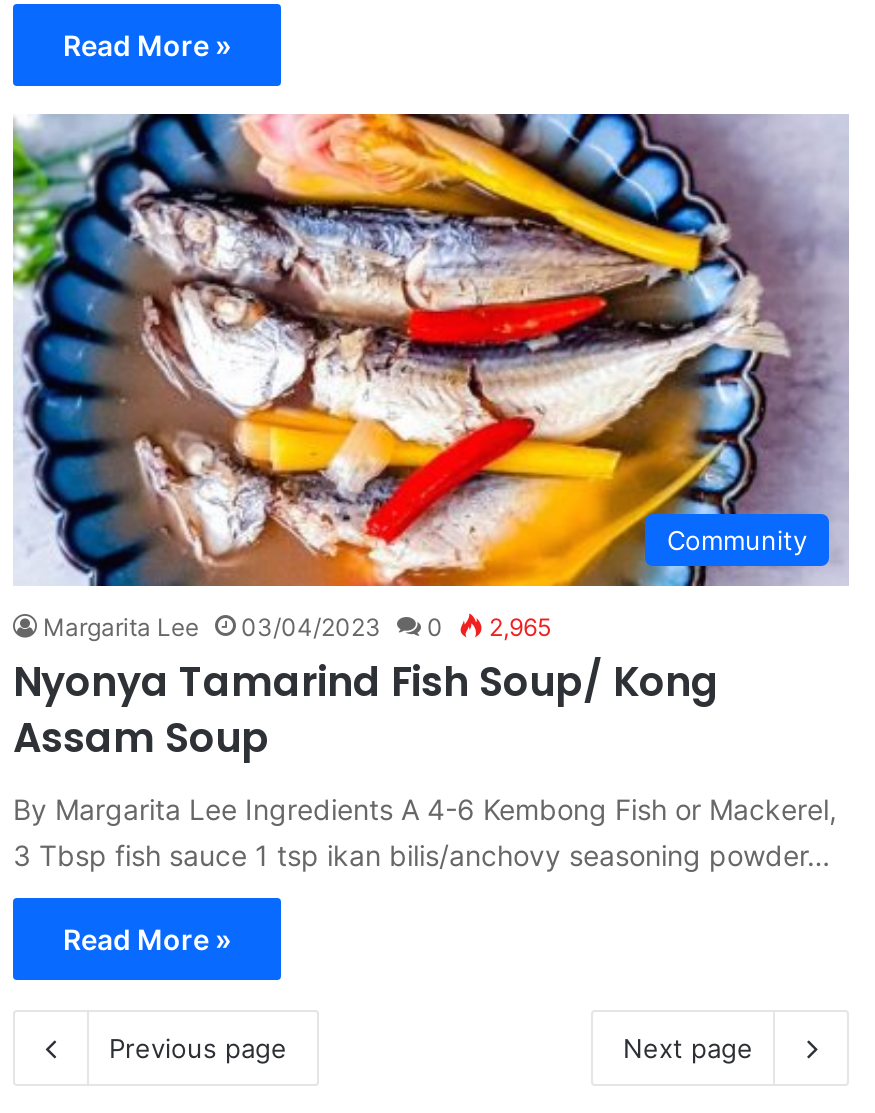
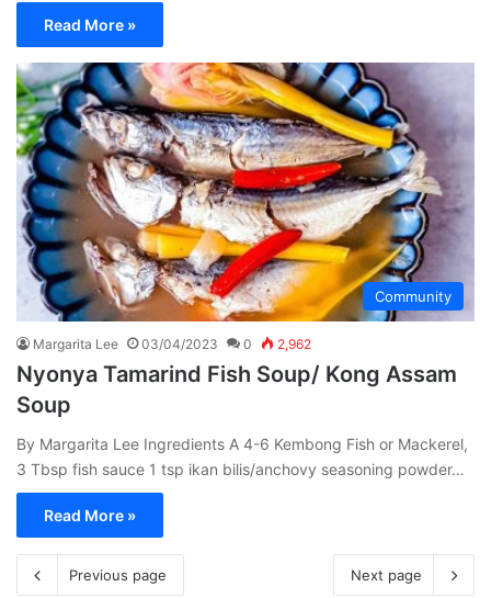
[13,611,719,765] 2,965 | Nyonya Tamarind Fish Soup/ Kong | Assam Soup -> [16,336,457,418] 2,962 | Nyonya Tamarind Fish Soup/ Kong Assam | Soup

